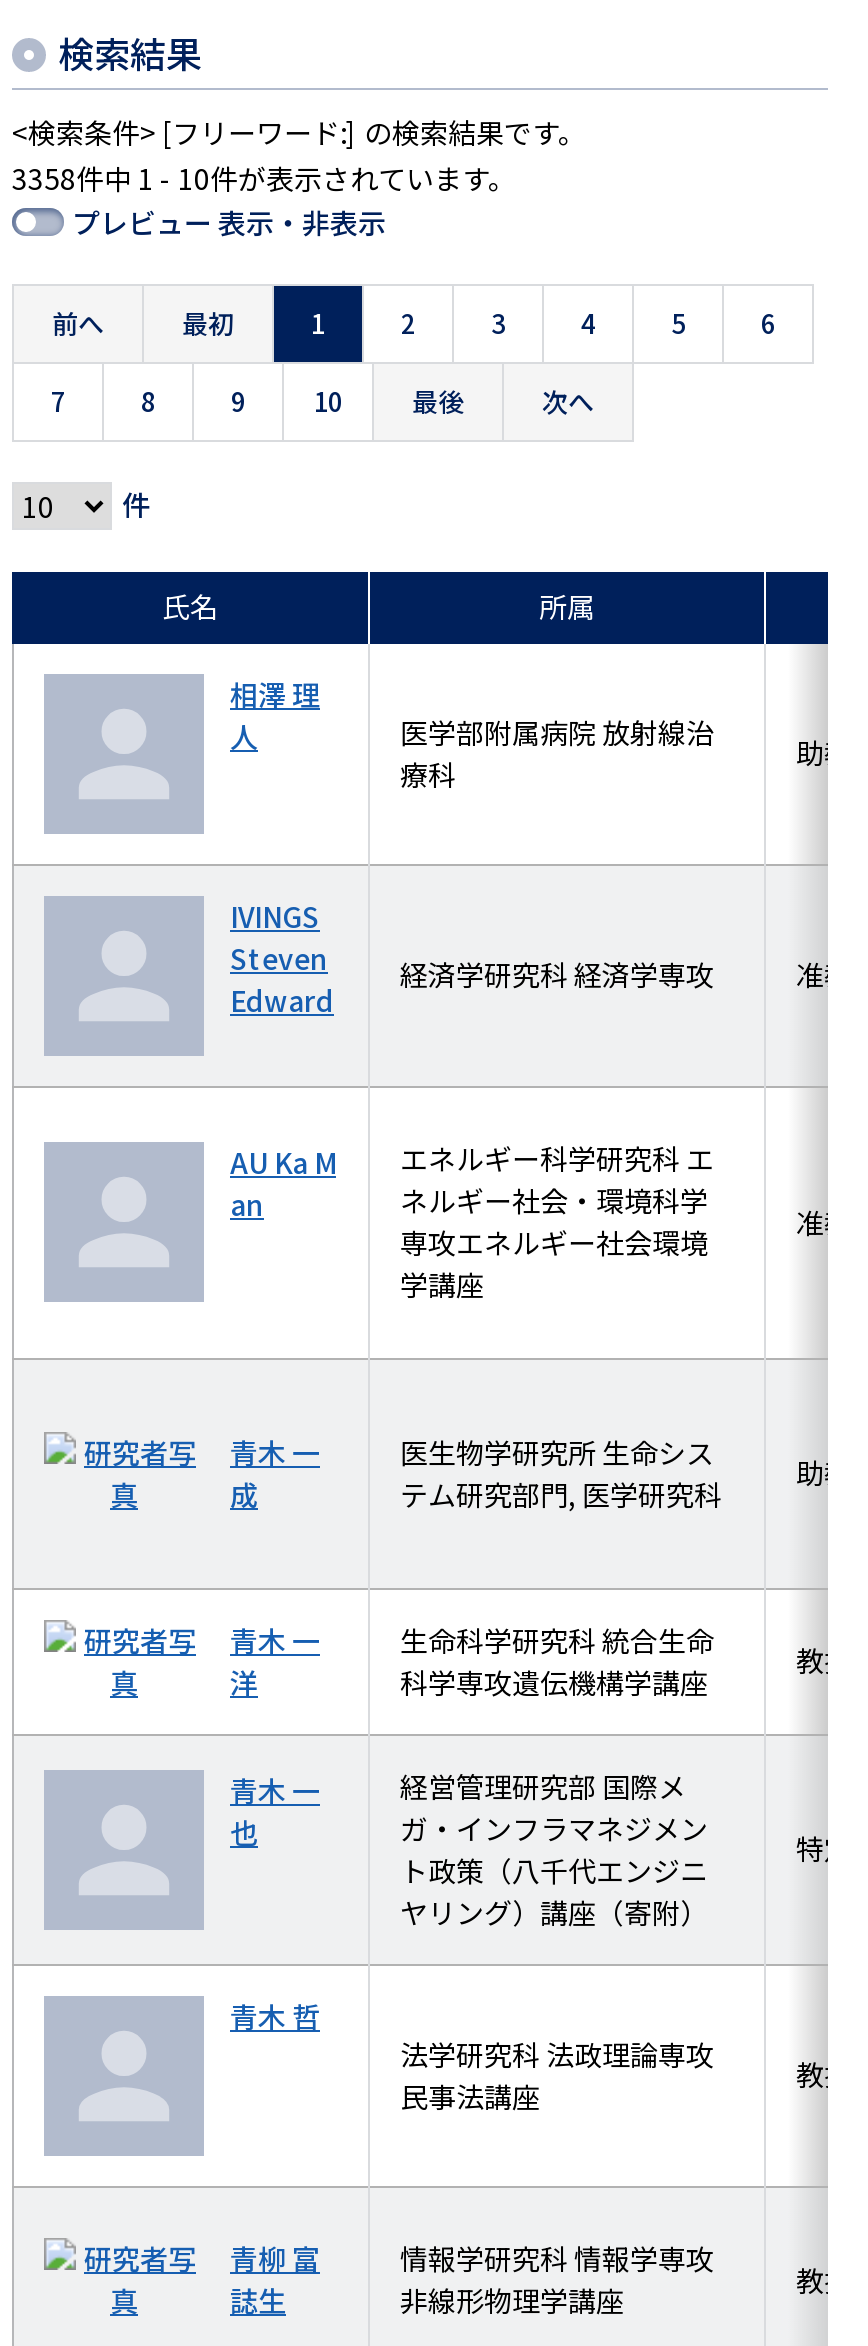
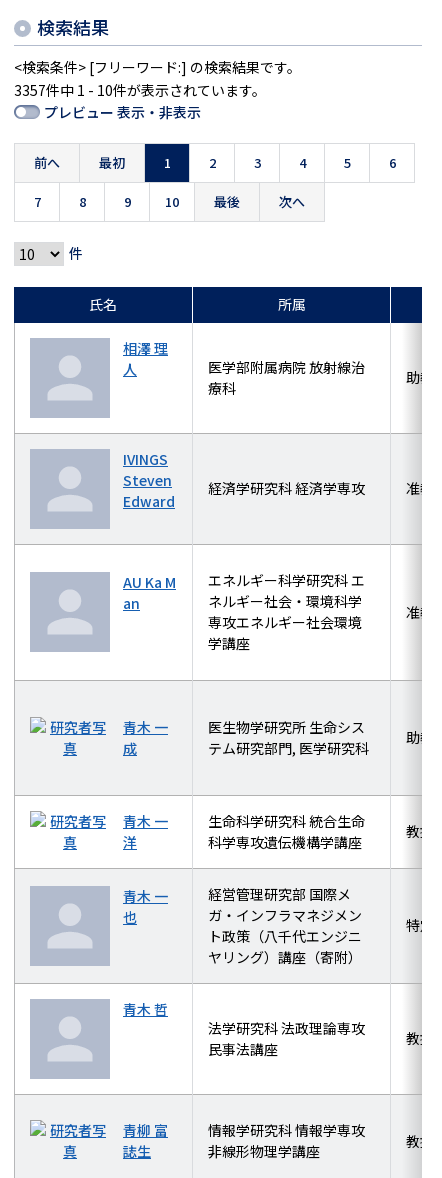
[12,158,516,198] 3358件中 1 - 10件が表示されています。 -> [14,80,266,100] 3357件中 1 - 10件が表示されています。

